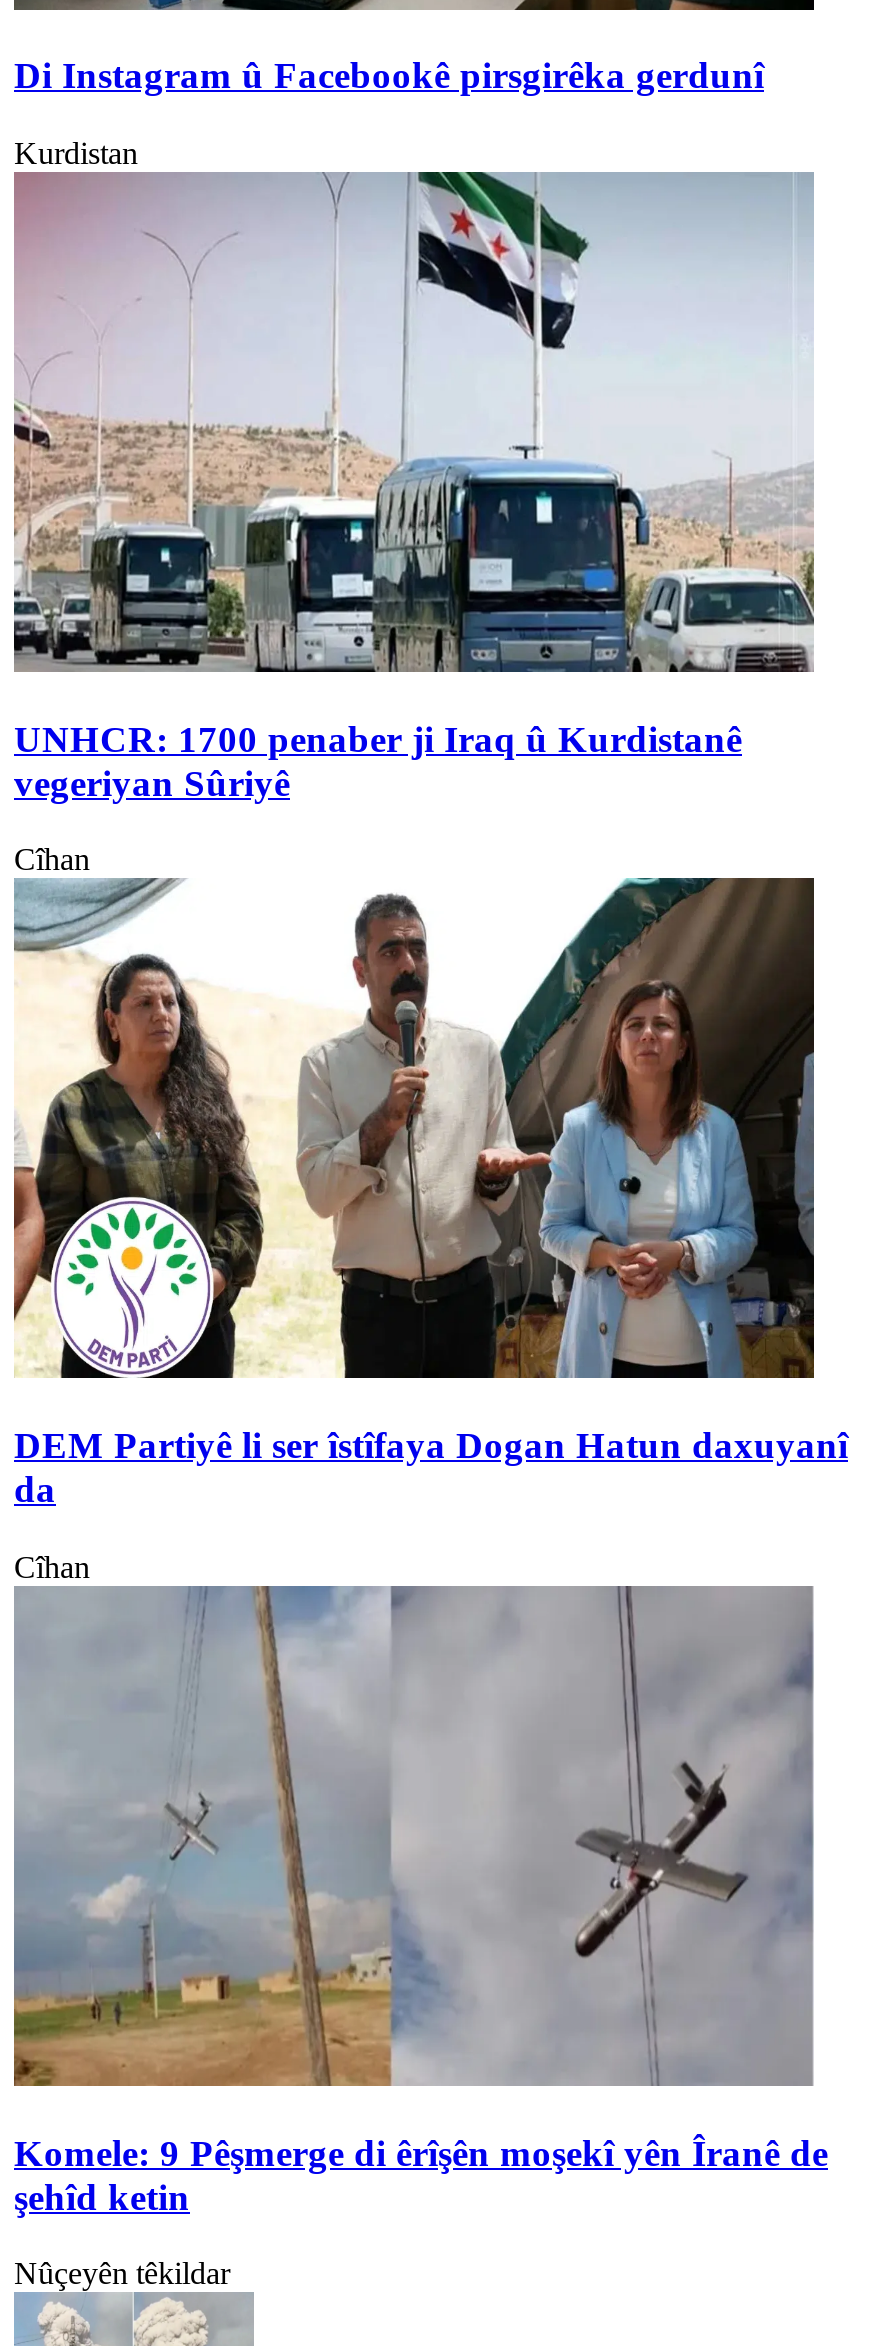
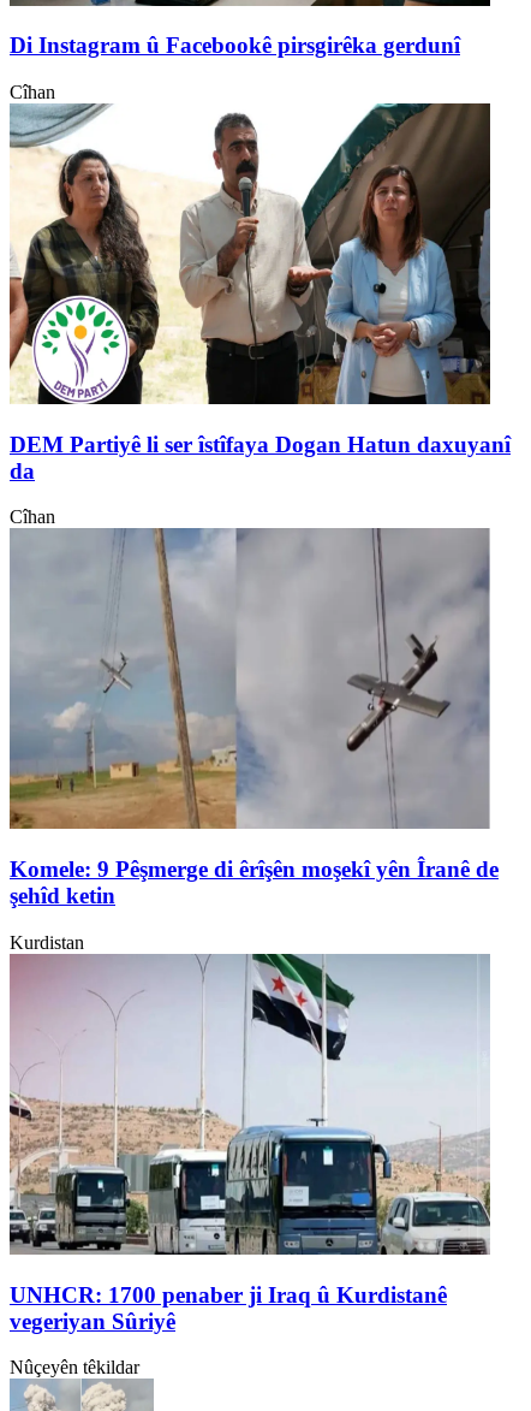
moved [14,136,138,170] -> [10,932,84,953]: Kurdistan
moved [14,170,816,804] -> [8,954,490,1334]: [image] | UNHCR: 1700 penaber ji Iraq û Kurdistanê | vegeriyan Sûriyê
moved [10,843,848,2217] -> [7,82,511,908]: [image] | Cîhan | DEM Partiyê li ser îstîfaya Dogan Hatun daxuyanî | da | Cîhan | Komele: 9 Pêşmerge di êrîşên moşekî yên Îranê de | şehîd ketin

